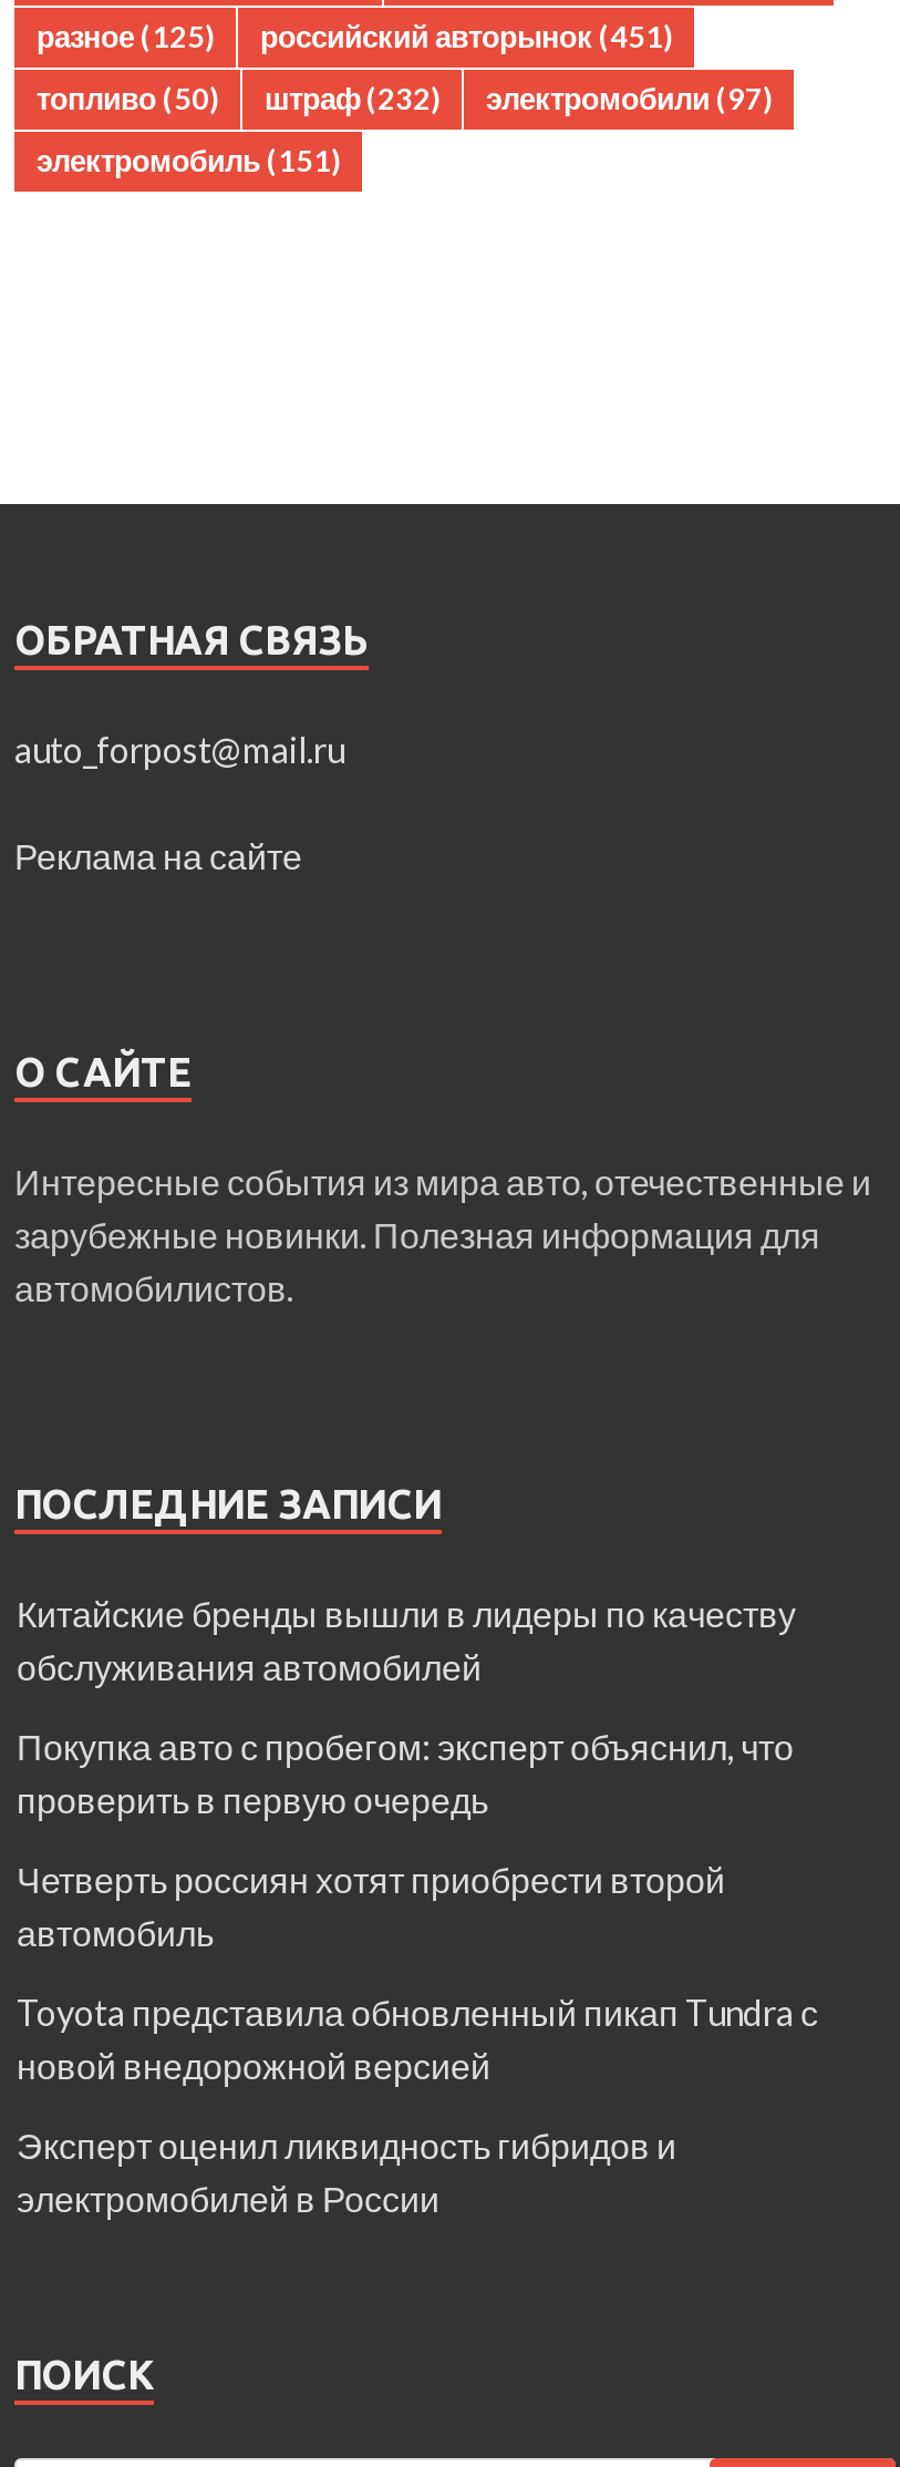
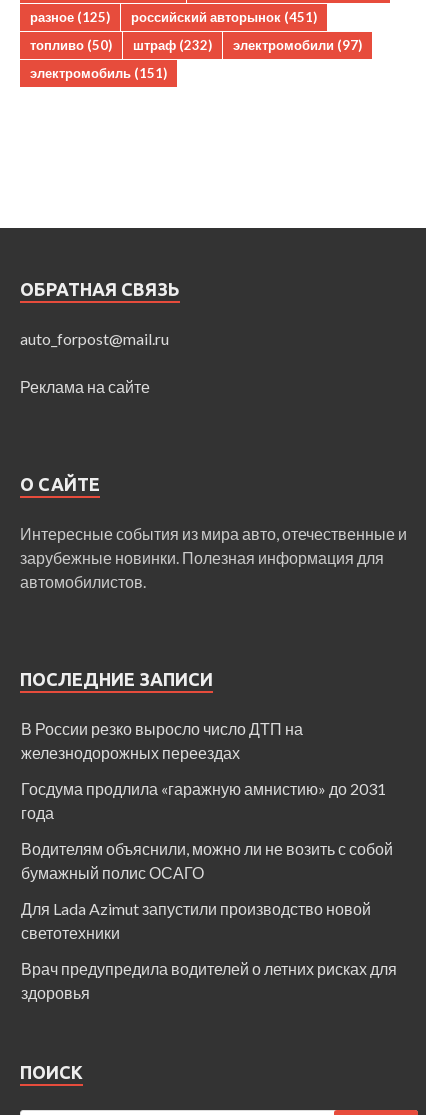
[17,1592,796,1687] Китайские бренды вышли в лидеры по качеству | обслуживания автомобилей -> [21,719,303,762] В России резко выросло число ДТП на | железнодорожных переездах
[17,1725,794,1820] Покупка авто с пробегом: эксперт объяснил, что | проверить в первую очередь -> [21,779,386,822] Госдума продлила «гаражную амнистию» до 2031 | года
[17,1858,725,1953] Четверть россиян хотят приобрести второй | автомобиль -> [21,839,393,882] Водителям объяснили, можно ли не возить с собой | бумажный полис ОСАГО
[17,1990,818,2086] Toyota представила обновленный пикап Tundra с | новой внедорожной версией -> [21,899,371,942] Для Lada Azimut запустили производство новой | светотехники
[17,2123,676,2219] Эксперт оценил ликвидность гибридов и | электромобилей в России -> [21,959,397,1002] Врач предупредила водителей о летних рисках для | здоровья

